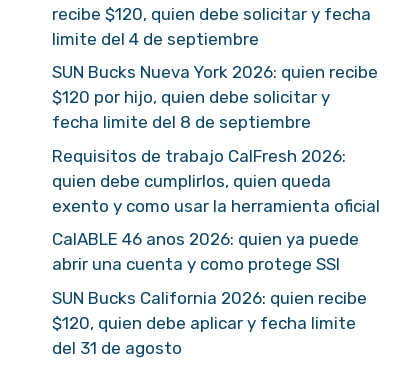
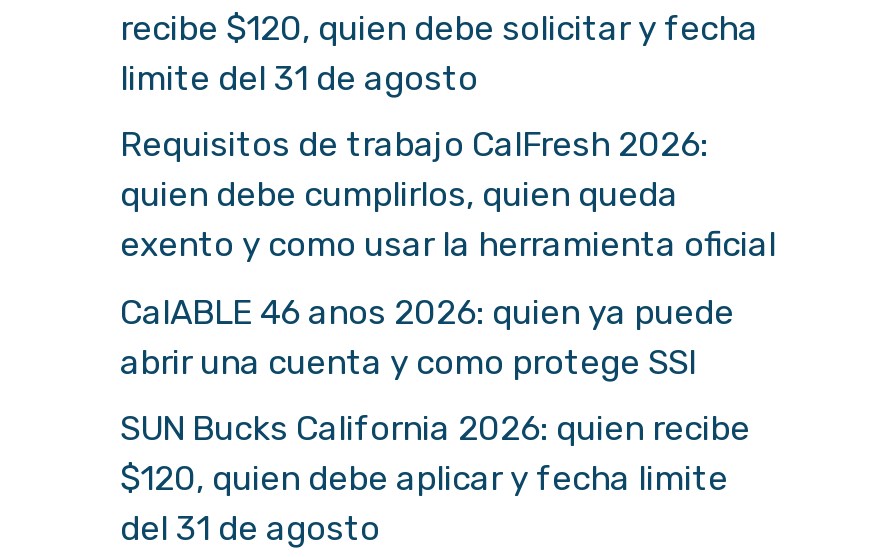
[52,28,378,132] limite del 4 de septiembre | SUN Bucks Nueva York 2026: quien recibe | $120 por hijo, quien debe solicitar y | fecha limite del 8 de septiembre -> [120,57,478,97] limite del 31 de agosto

